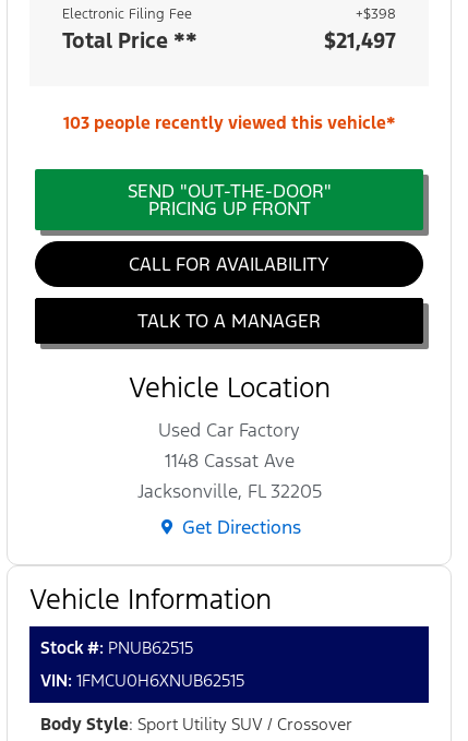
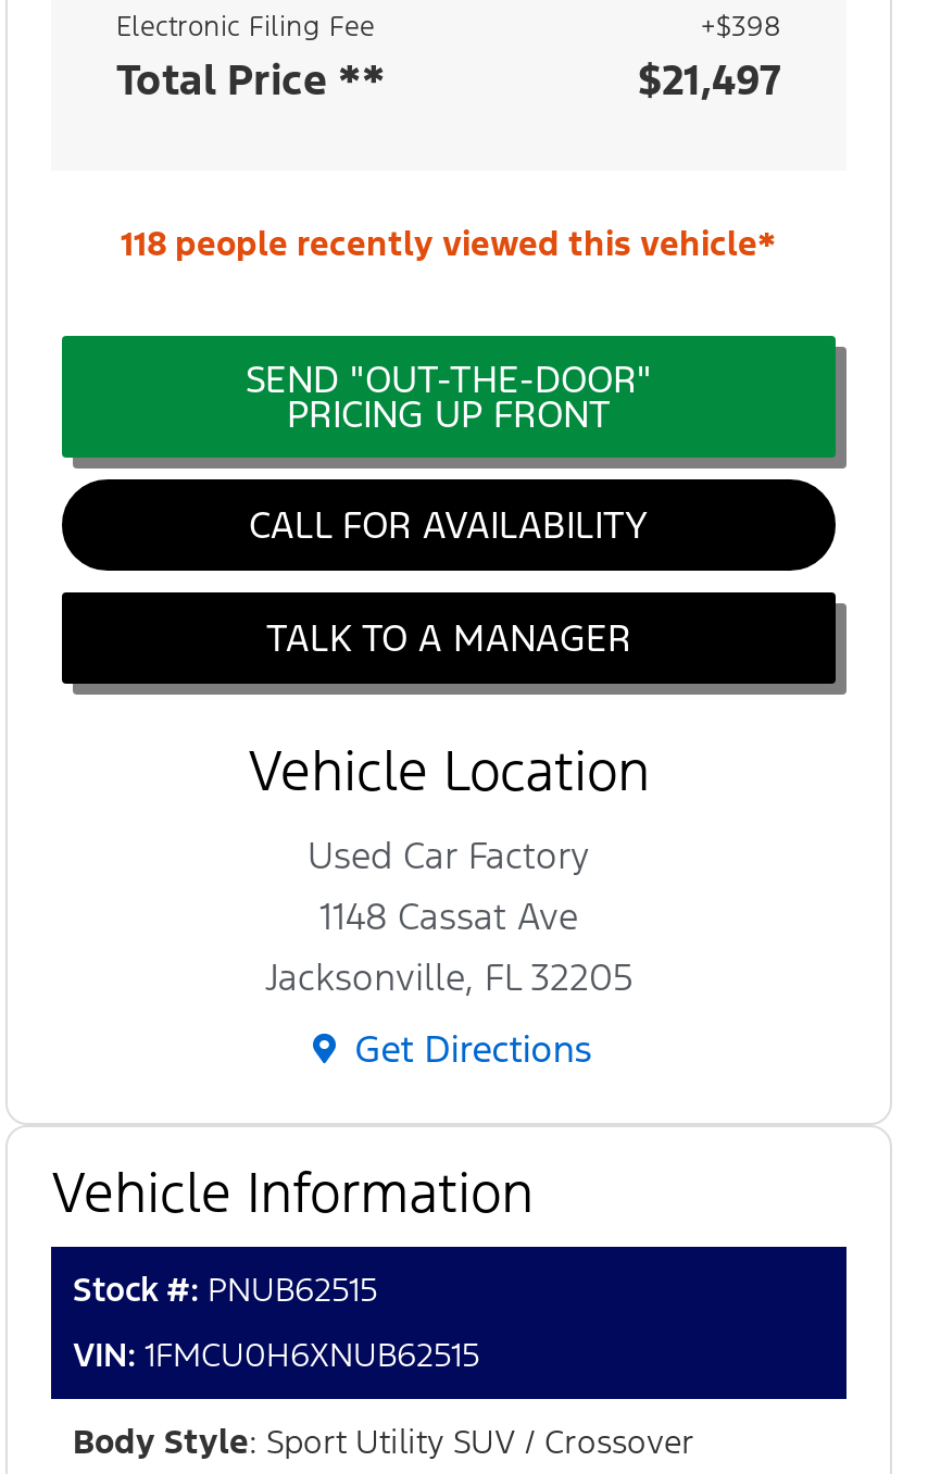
[63,113,395,133] 103 people recently viewed this vehicle* -> [121,223,777,265] 118 people recently viewed this vehicle*

